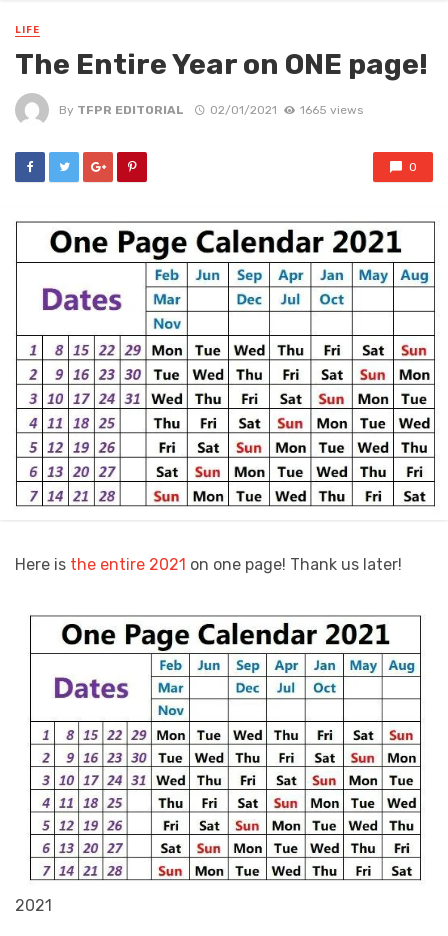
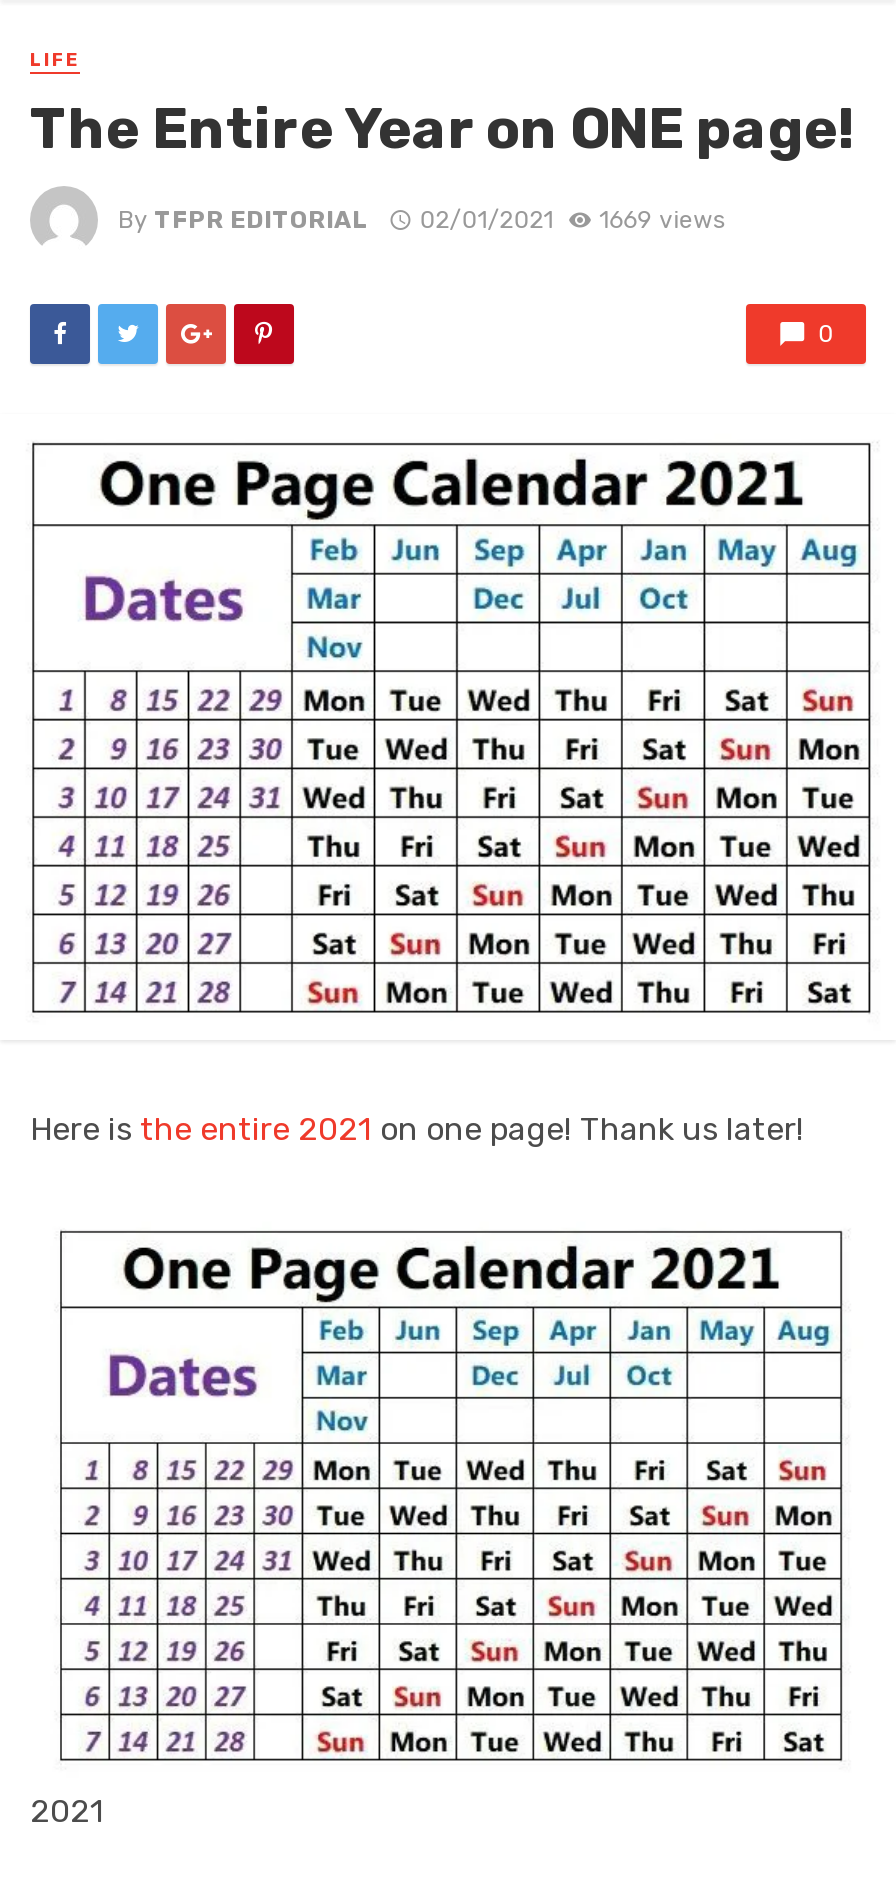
[59,103,363,117] By TFPR EDITORIAL 02/01/2021 1665 views -> [118,205,725,233] By TFPR EDITORIAL 02/01/2021 1669 views

